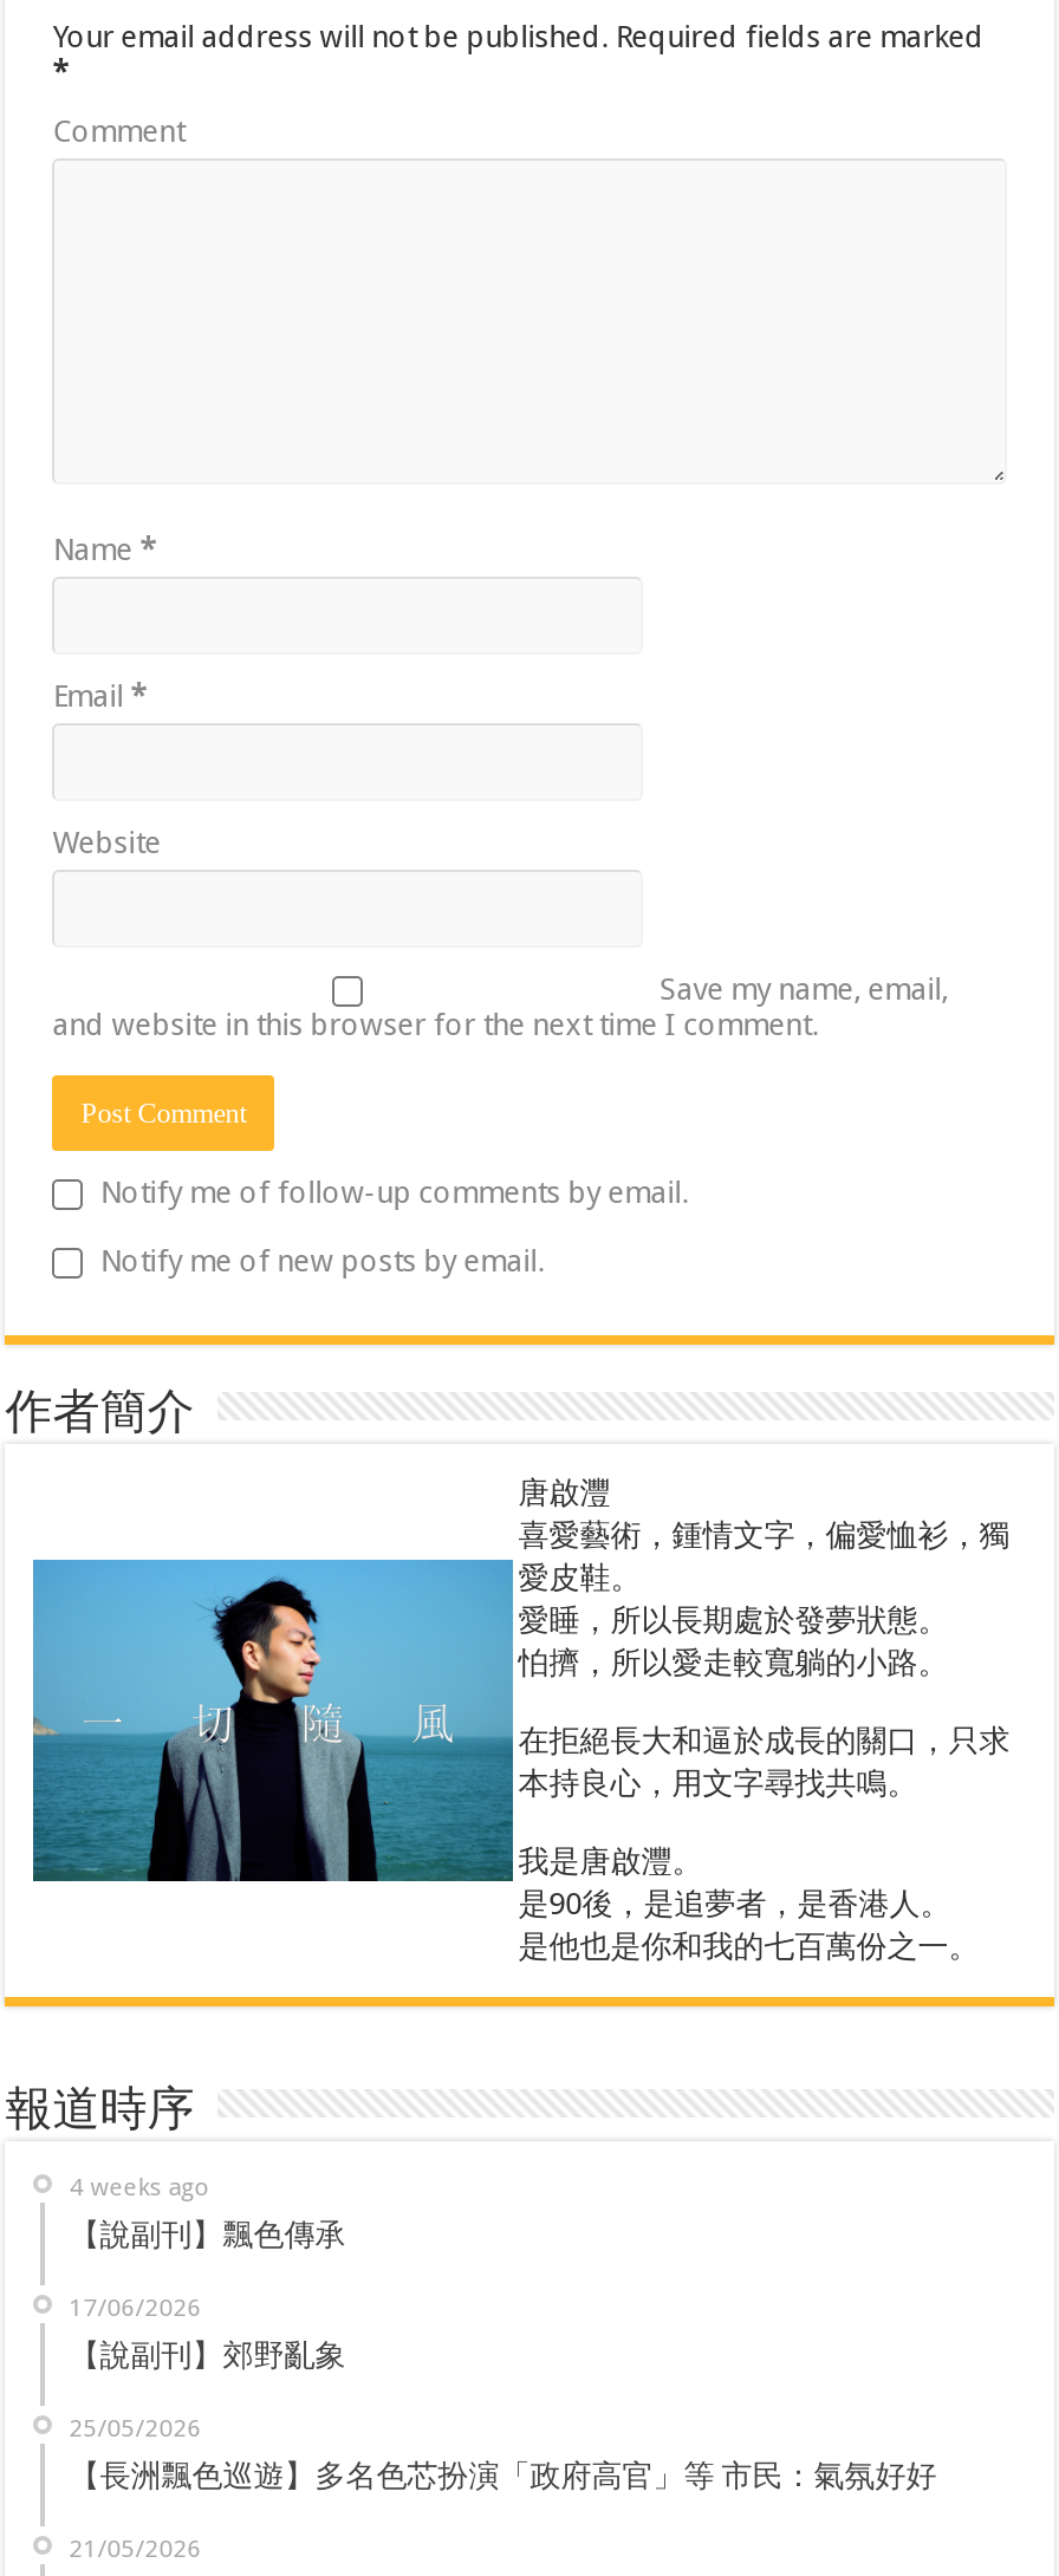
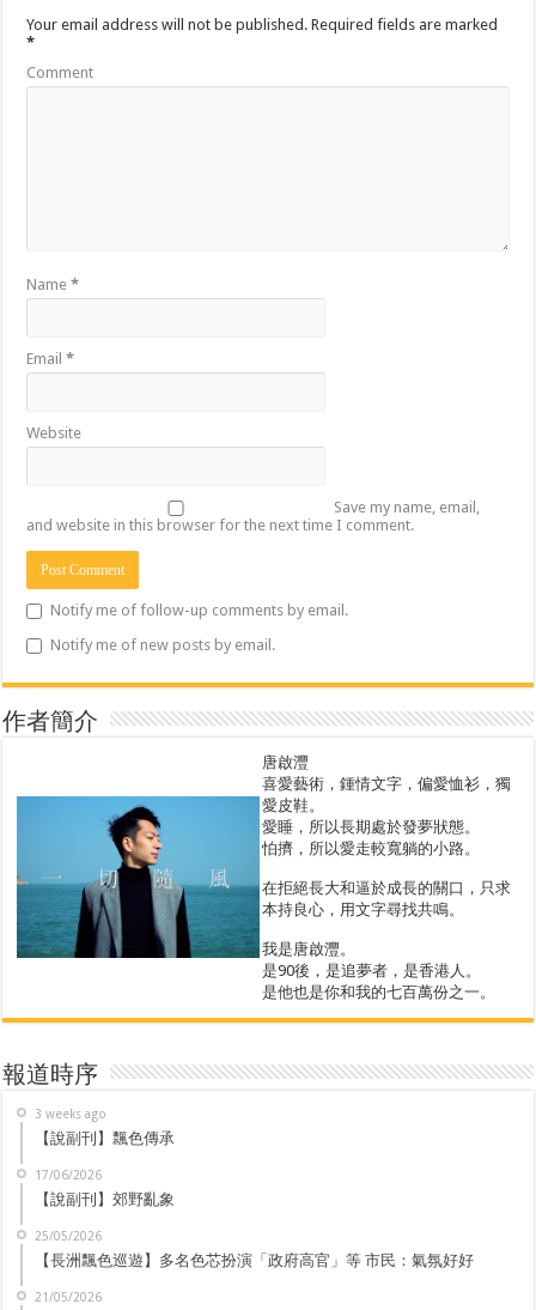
[69,2173,211,2202] 4 weeks ago -> [35,1106,107,1120] 3 weeks ago

